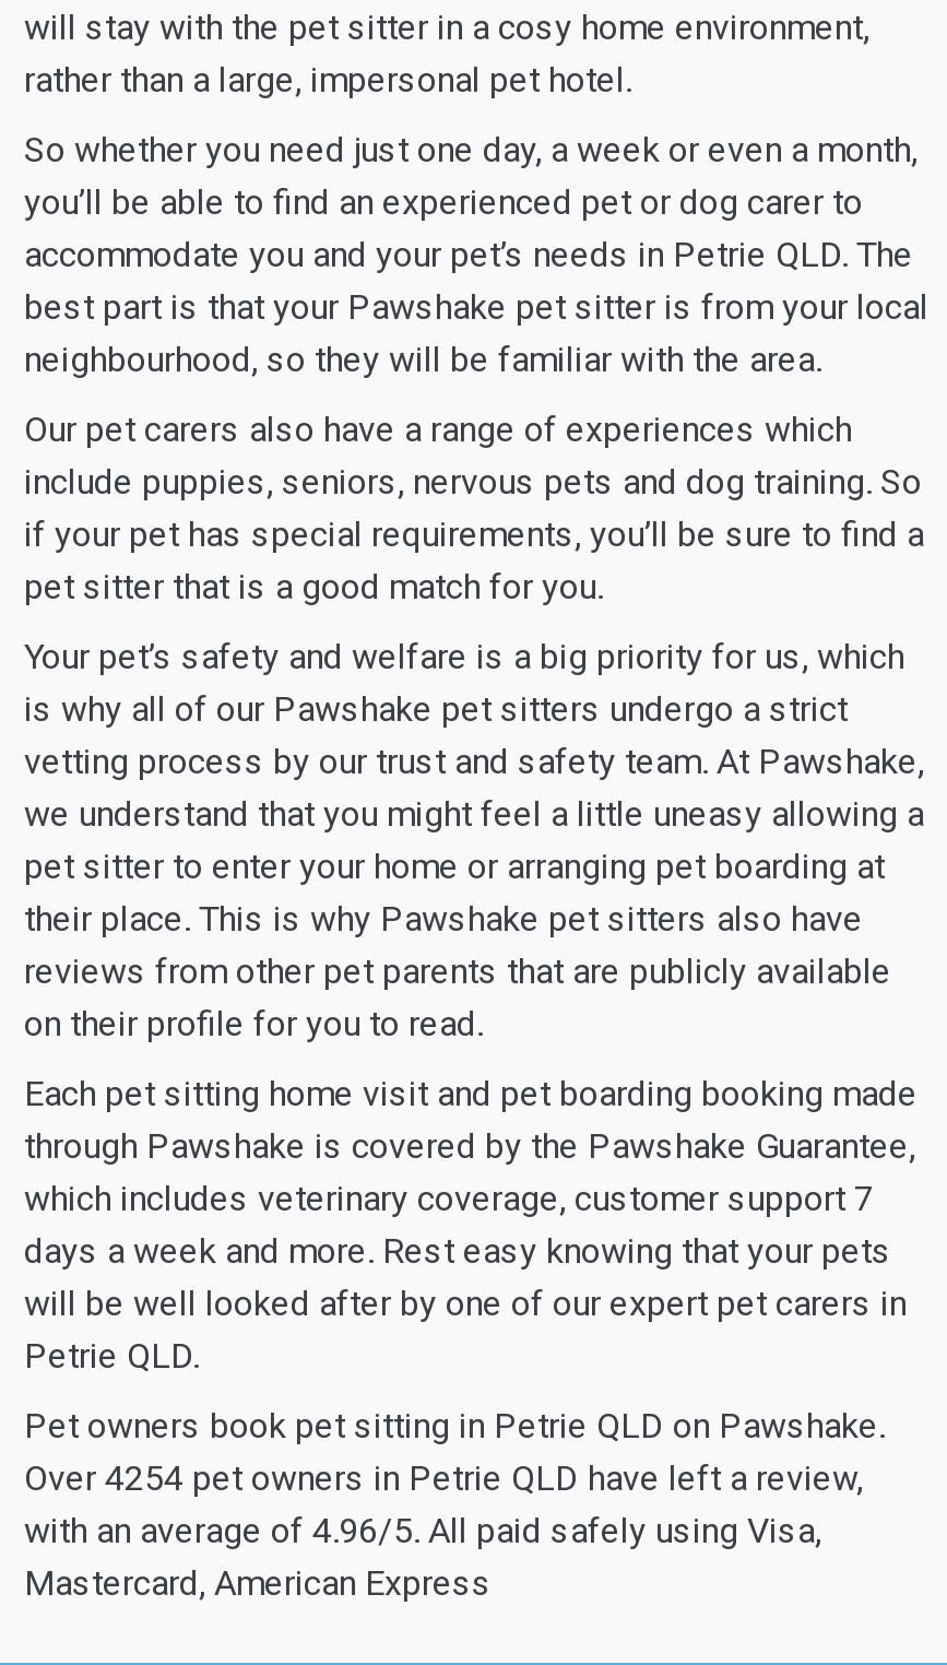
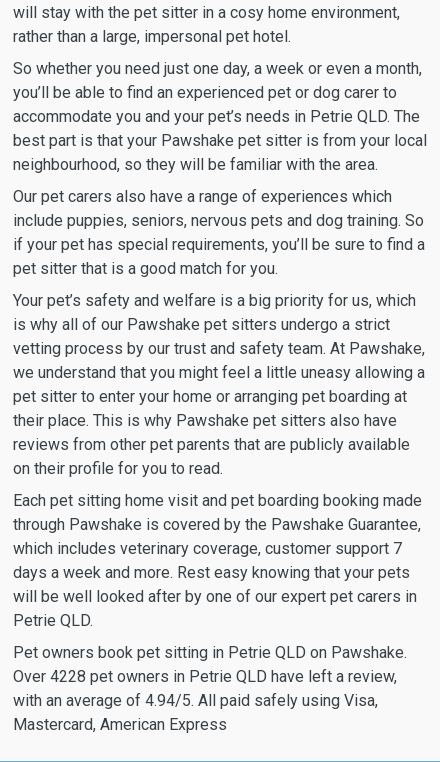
[24,1457,863,1499] Over 4254 pet owners in Petrie QLD have left a review, -> [13,667,397,686] Over 4228 pet owners in Petrie QLD have left a review,
[24,1510,821,1551] with an average of 4.96/5. All paid safely using Visa, -> [13,691,378,710] with an average of 4.94/5. All paid safely using Visa,

